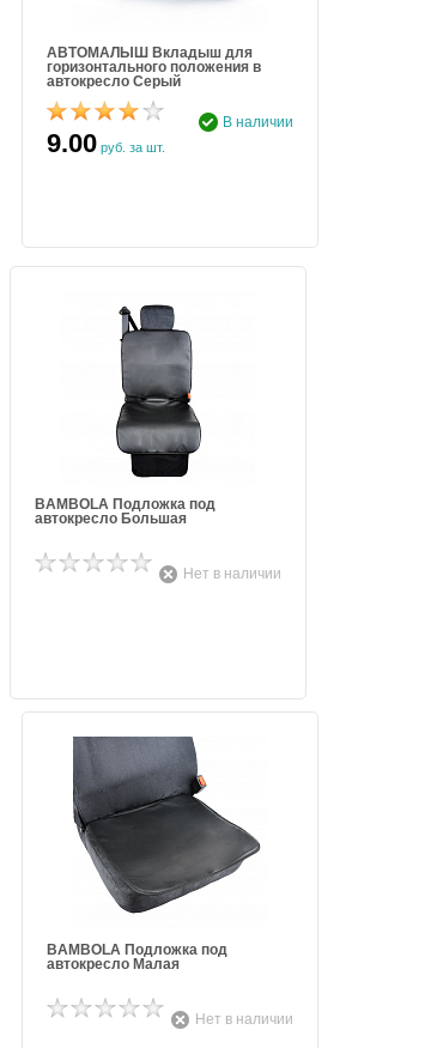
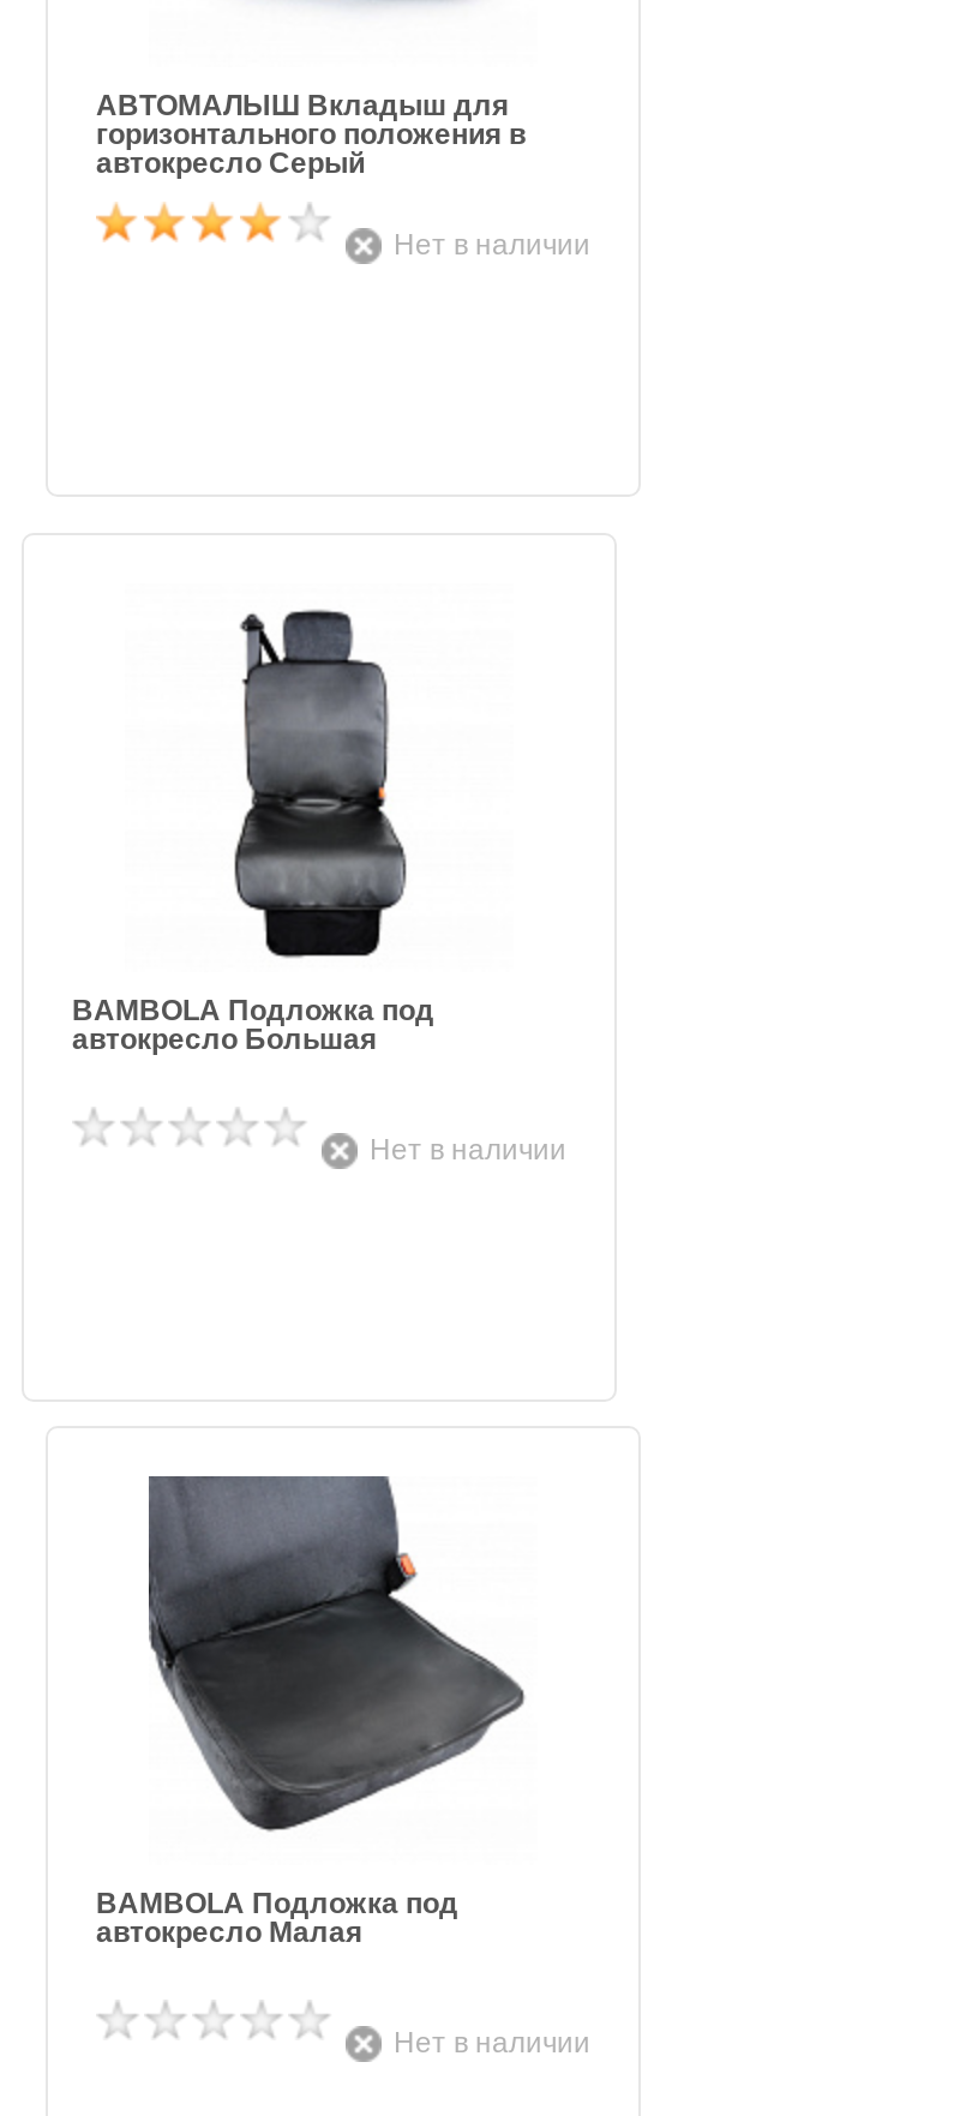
[47,114,293,158] В наличии | 9.00 руб. за шт. -> [394,228,590,262] Нет в наличии

